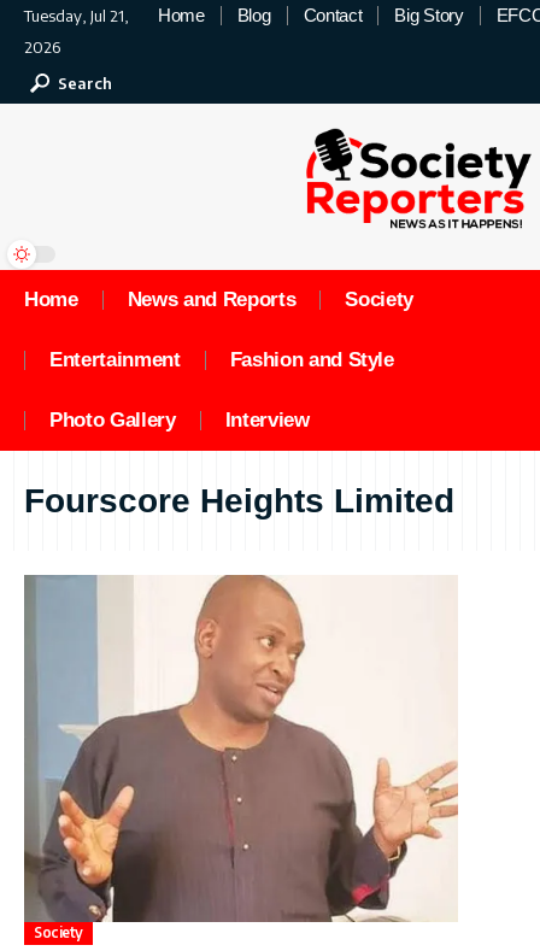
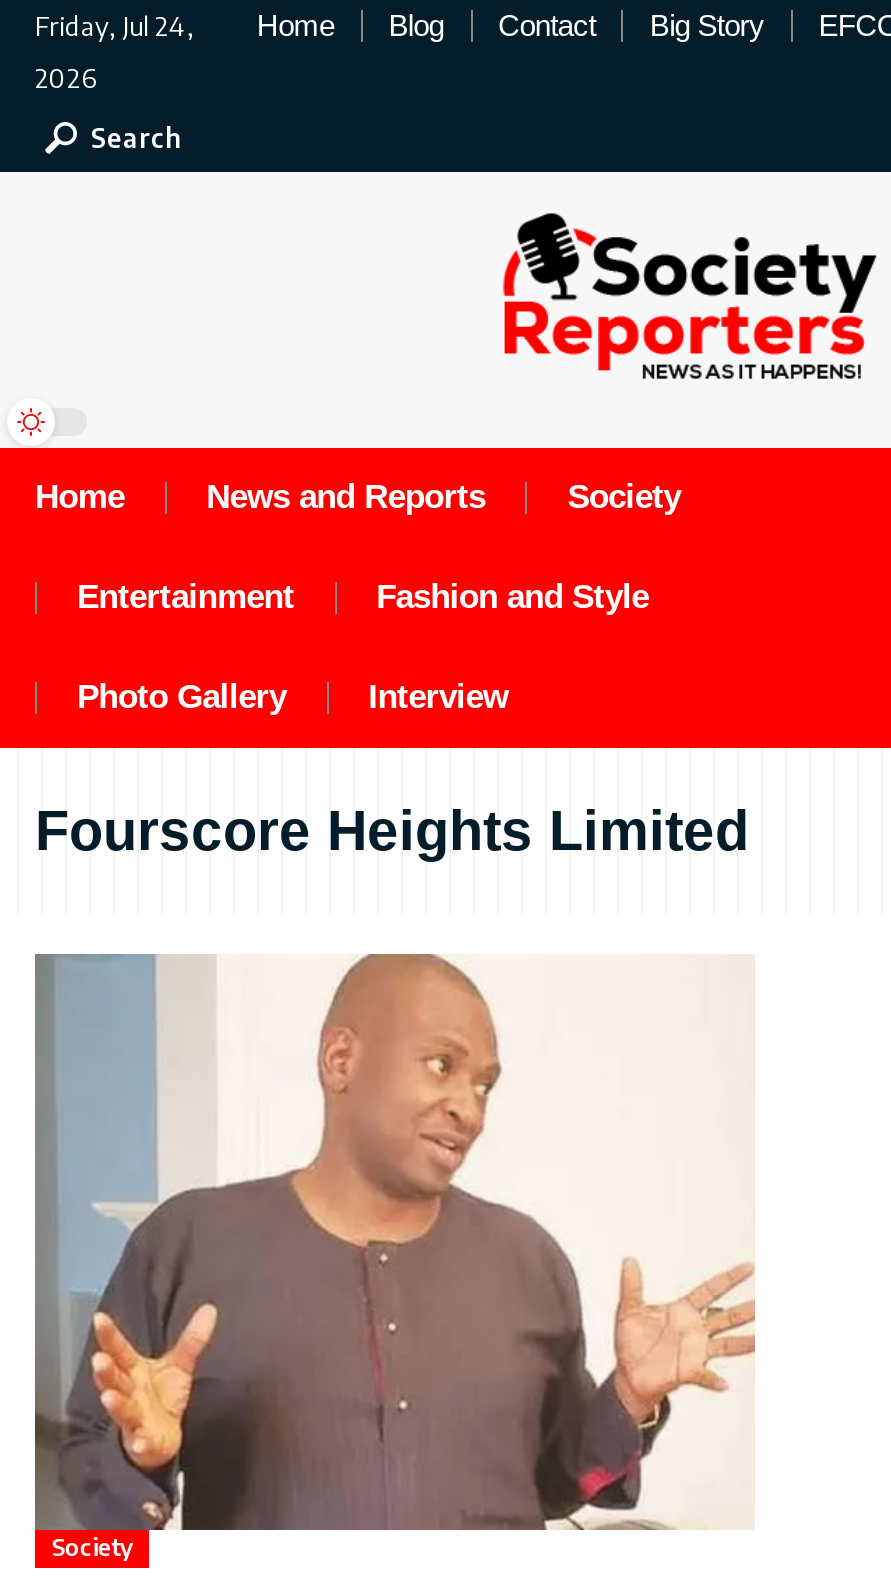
[24,6,129,25] Tuesday, Jul 21, -> [35,10,195,42] Friday, Jul 24,

